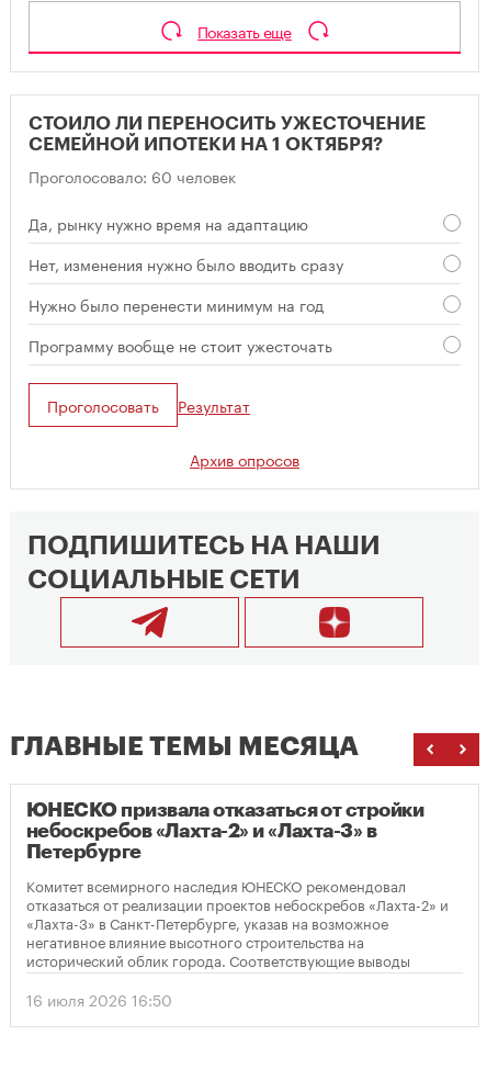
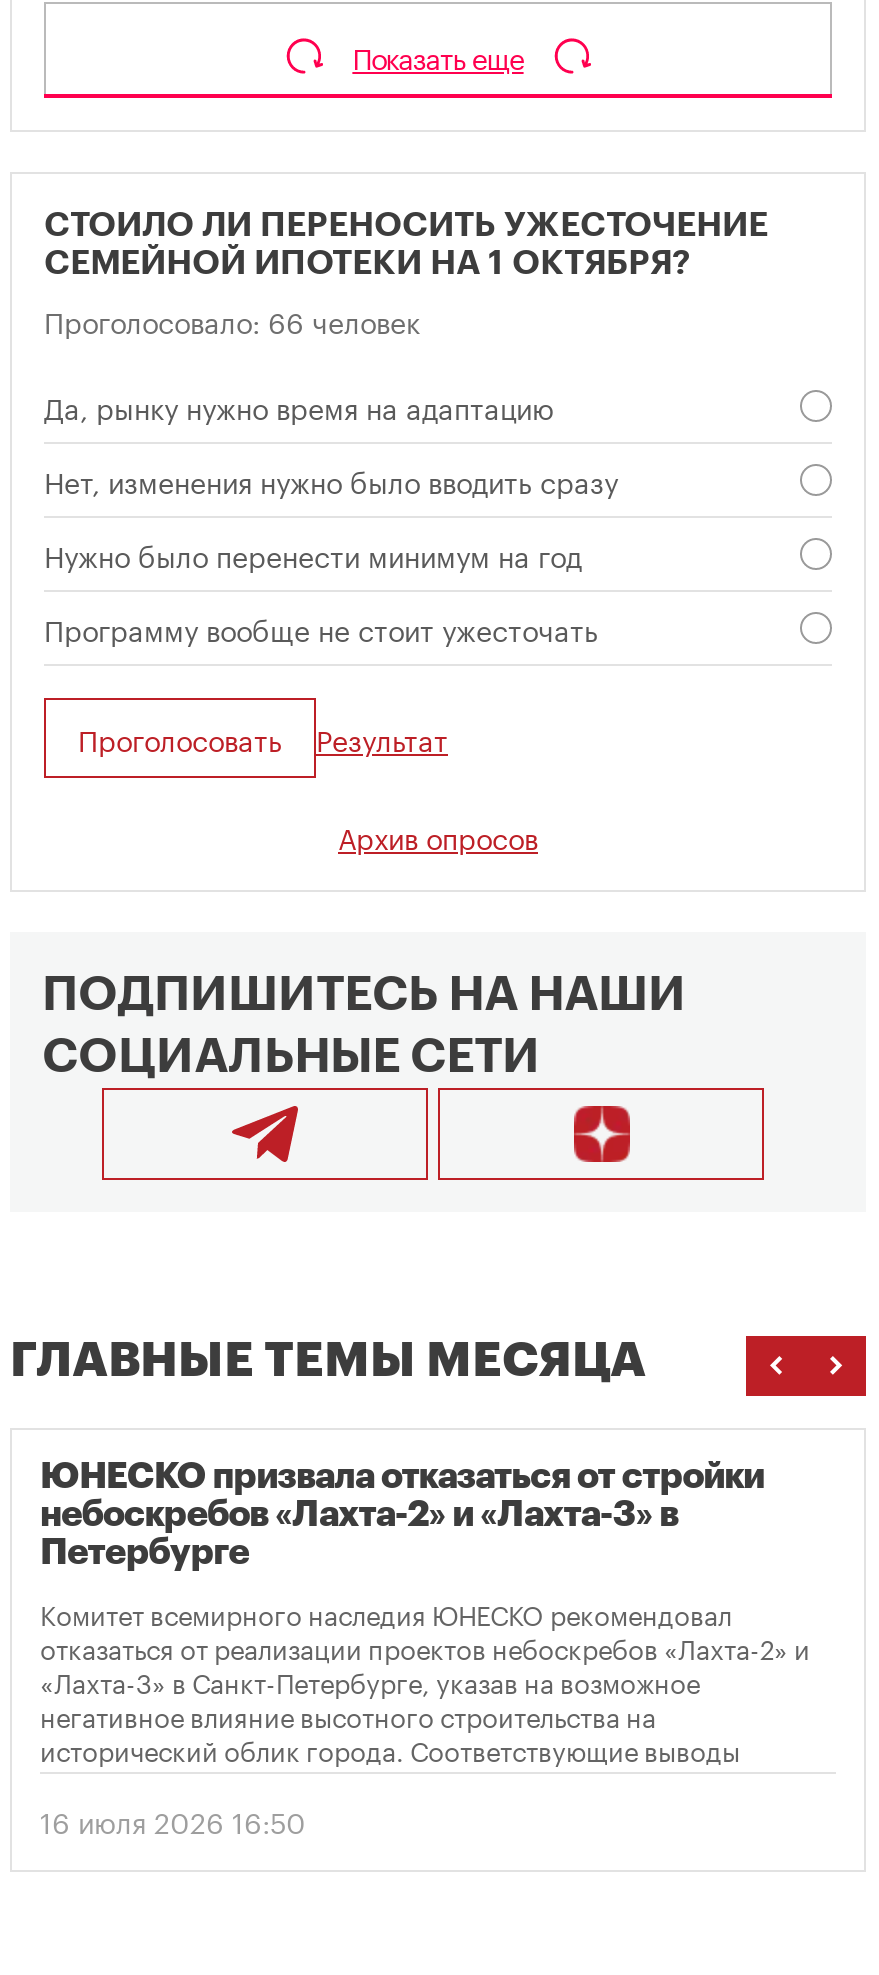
[29,164,236,188] Проголосовало: 60 человек -> [44,298,420,342] Проголосовало: 66 человек

